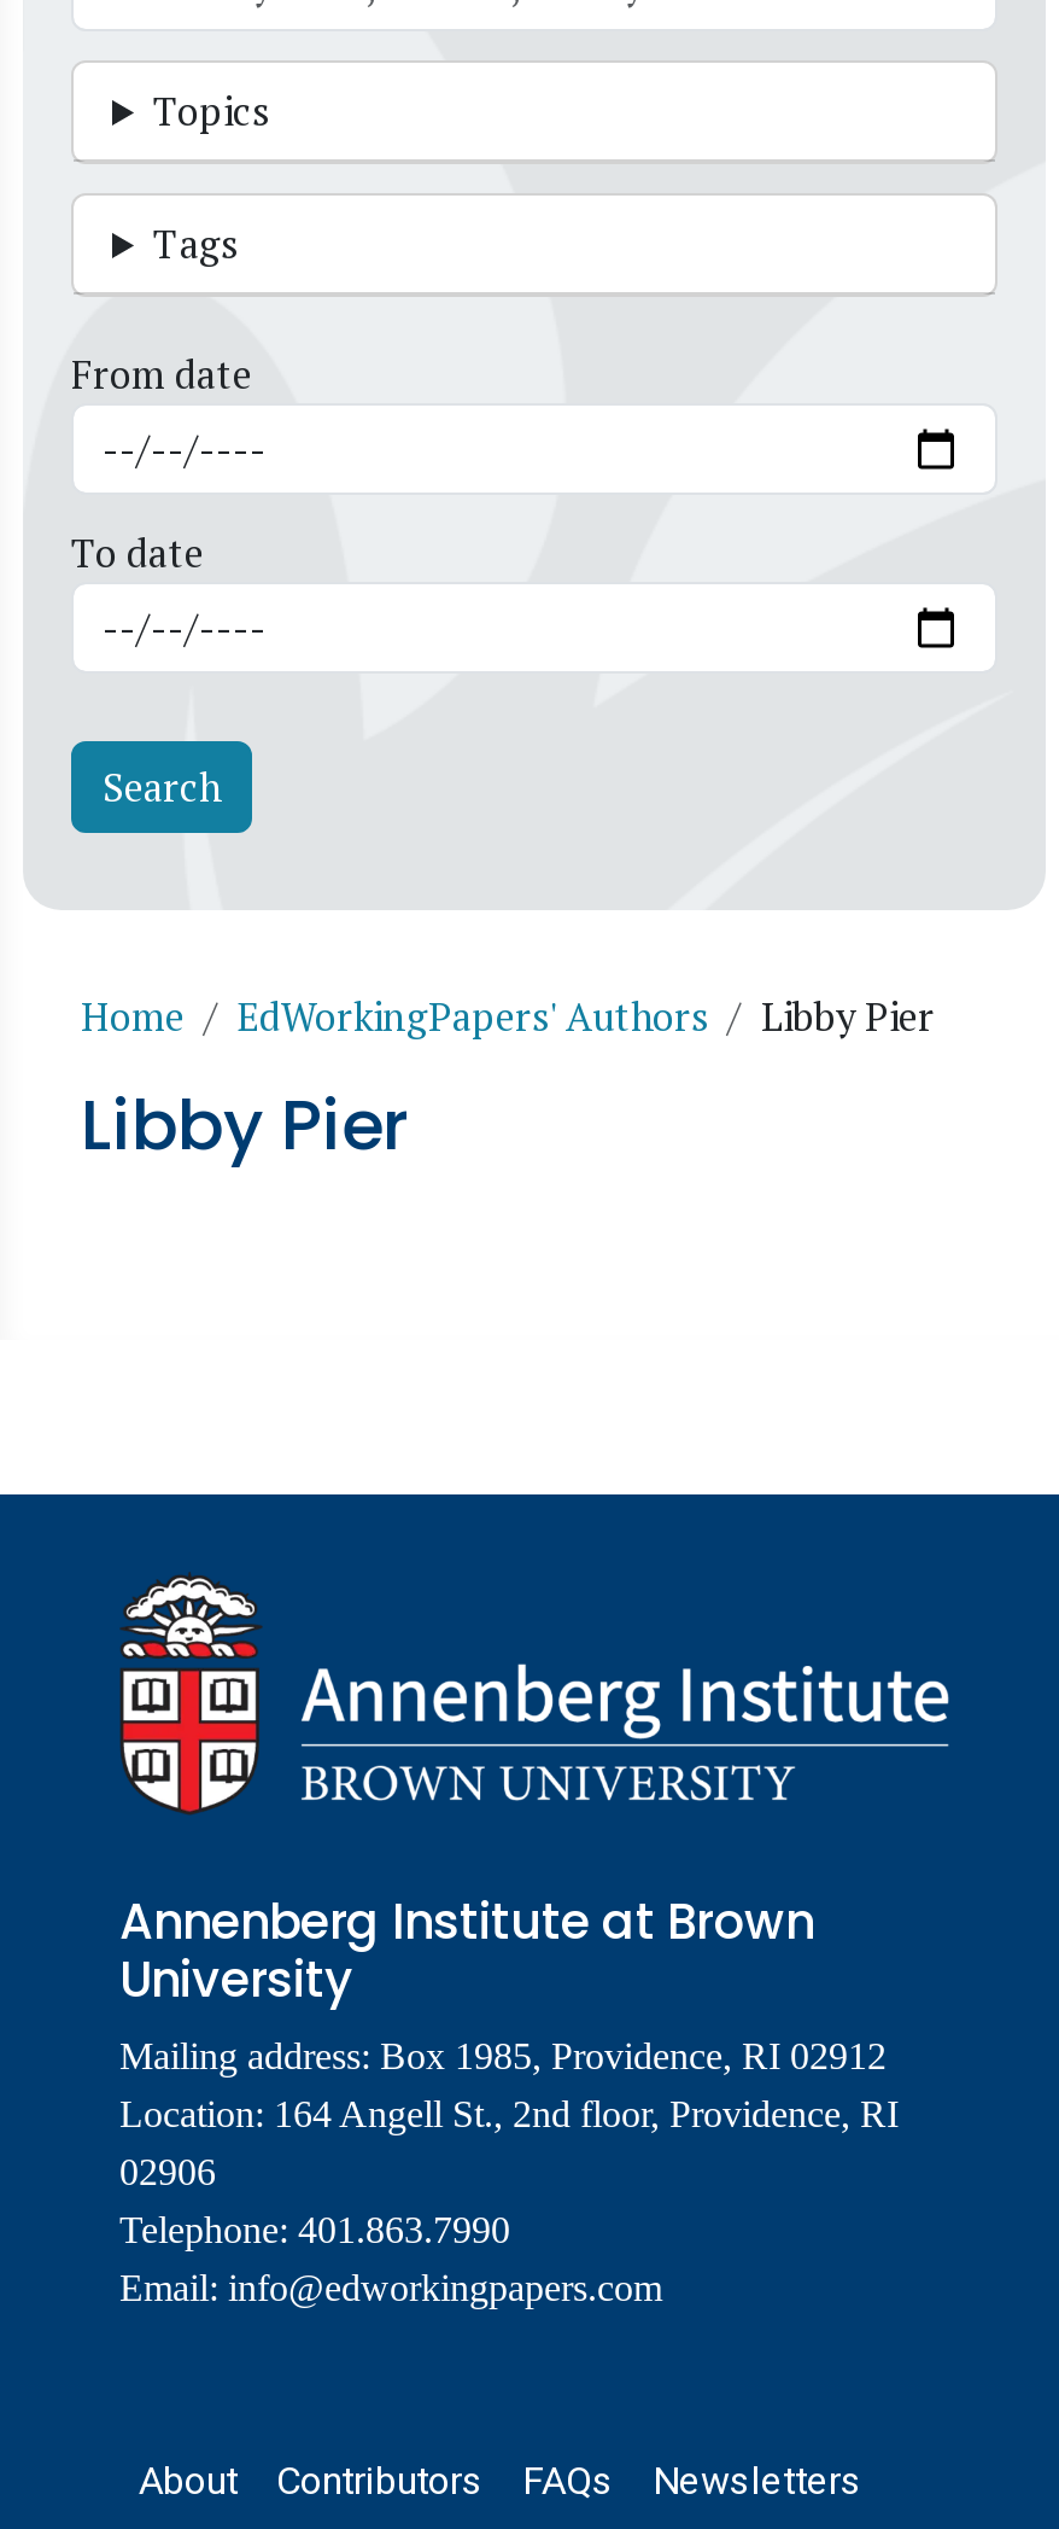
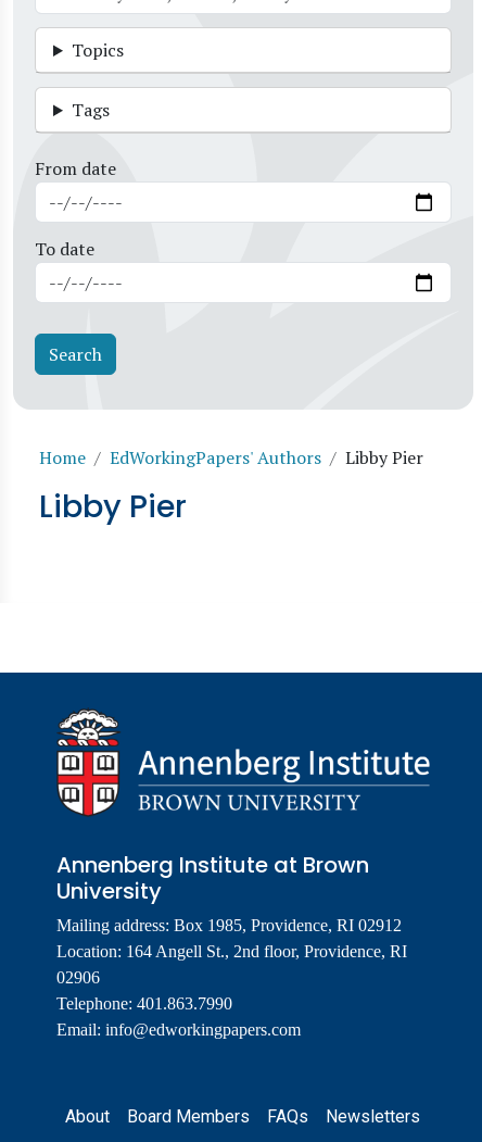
[276,2458,484,2504] Contributors -> [127,1106,250,1127] Board Members

